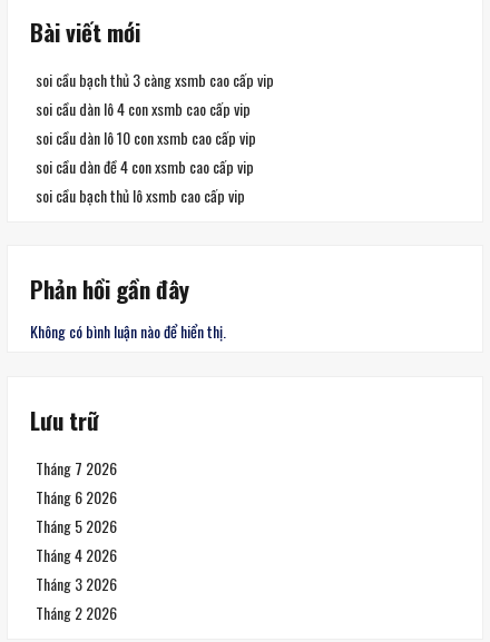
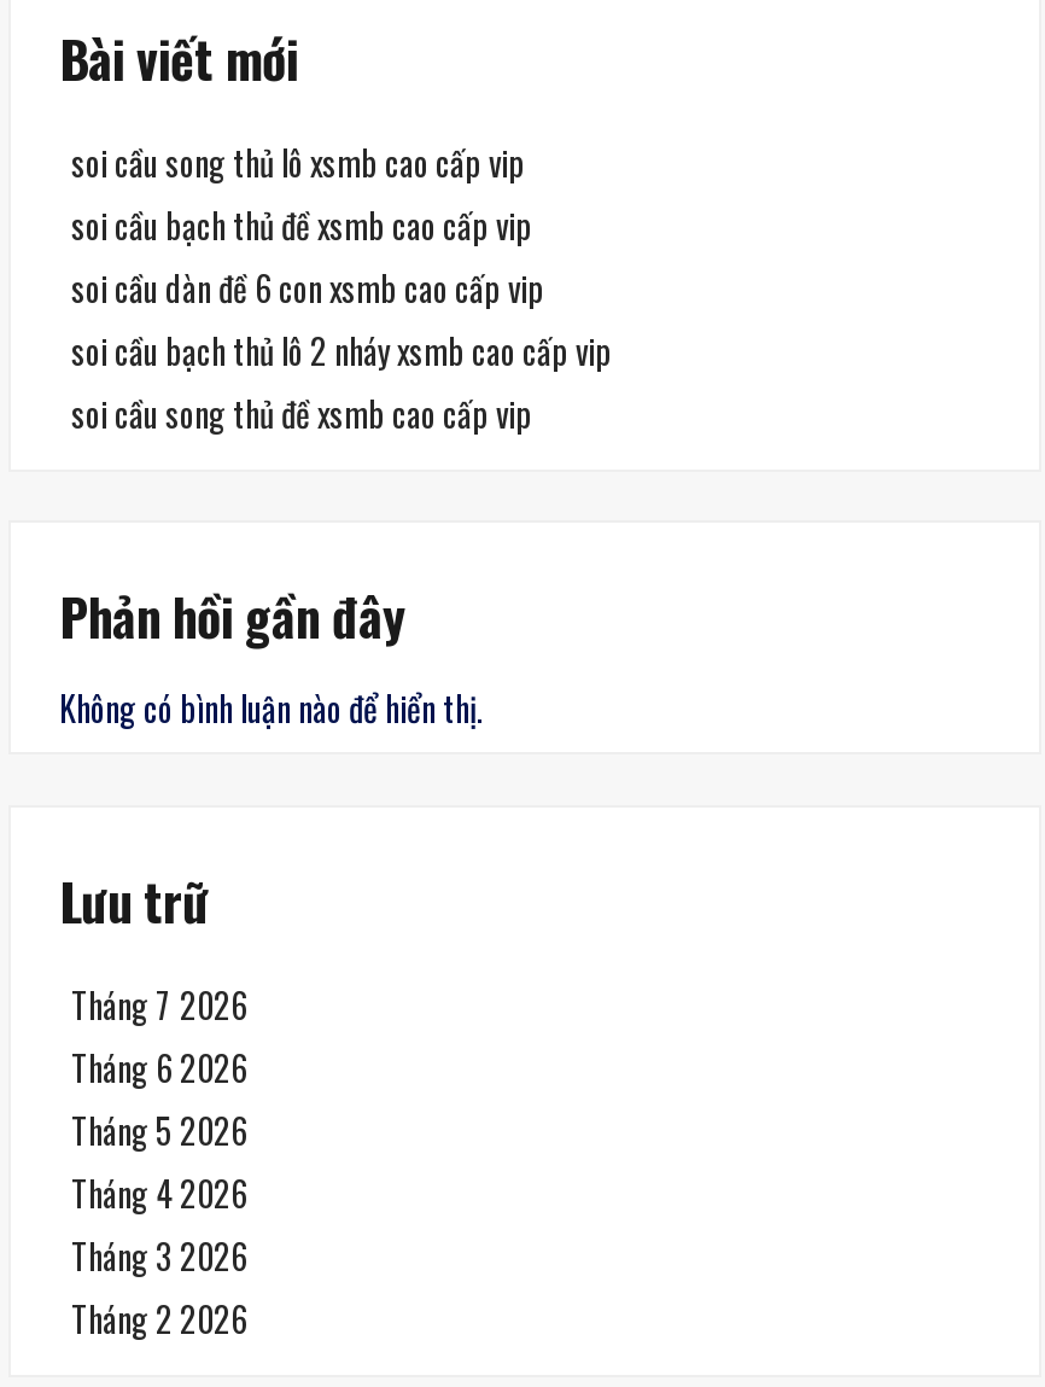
[36,67,274,206] soi cầu bạch thủ 3 càng xsmb cao cấp vip | soi cầu dàn lô 4 con xsmb cao cấp vip | soi cầu dàn lô 10 con xsmb cao cấp vip | soi cầu dàn đề 4 con xsmb cao cấp vip | soi cầu bạch thủ lô xsmb cao cấp vip -> [71,135,612,437] soi cầu song thủ lô xsmb cao cấp vip | soi cầu bạch thủ đề xsmb cao cấp vip | soi cầu dàn đề 6 con xsmb cao cấp vip | soi cầu bạch thủ lô 2 nháy xsmb cao cấp vip | soi cầu song thủ đề xsmb cao cấp vip

